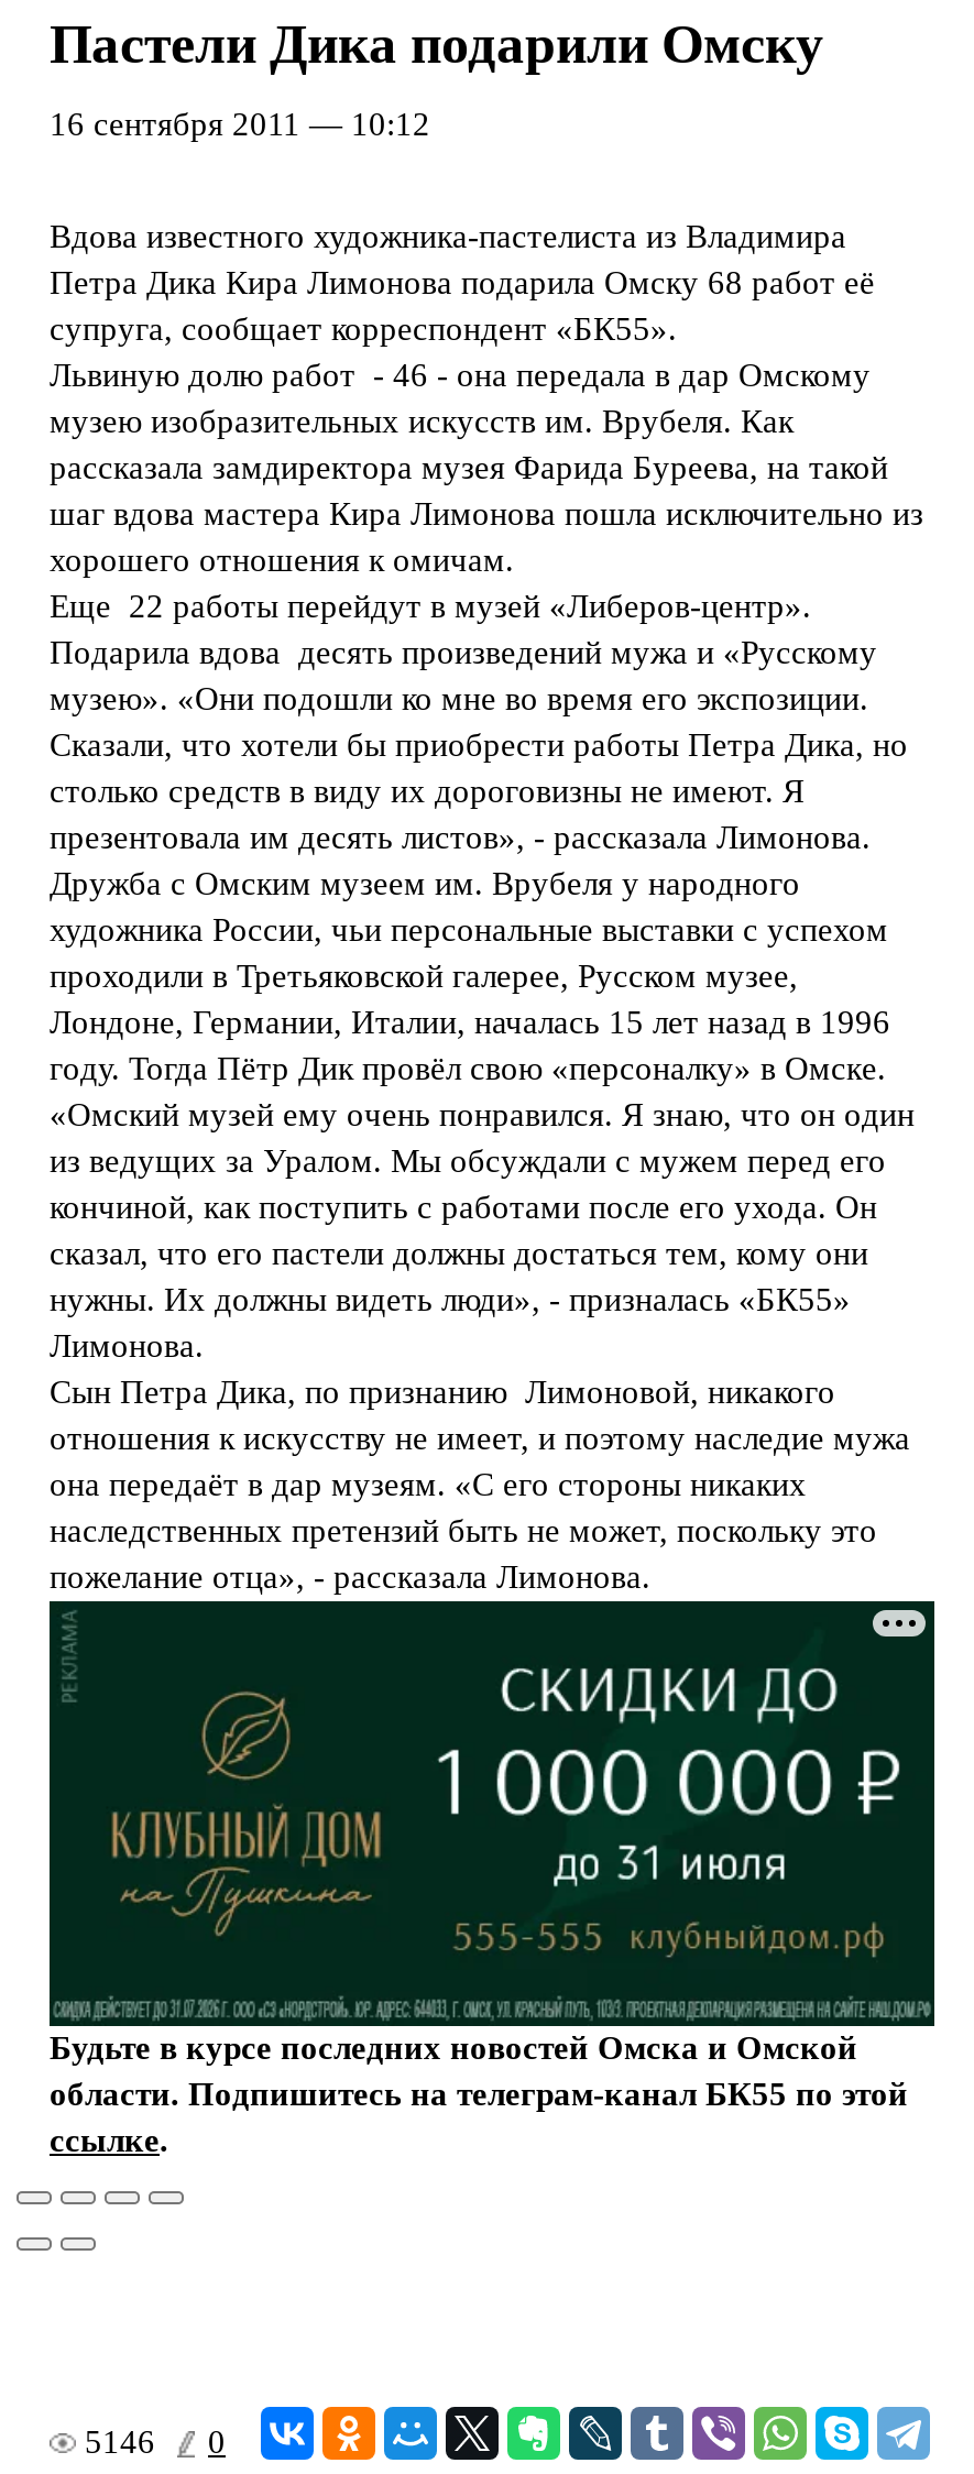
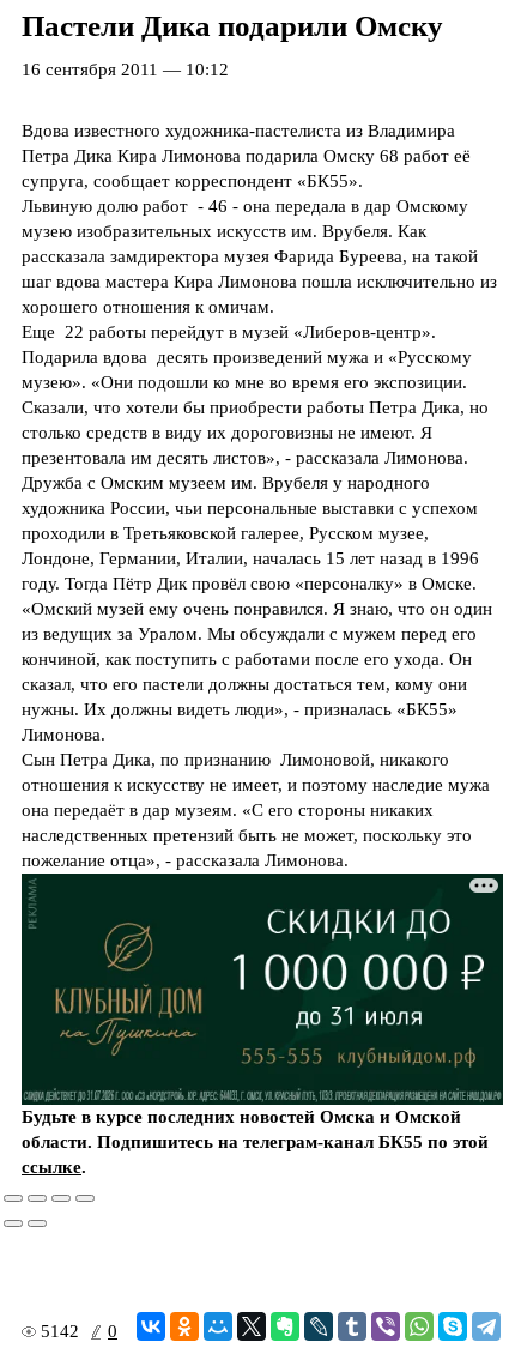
[85,2425,226,2460] 5146 0 -> [41,1322,117,1341] 5142 0

